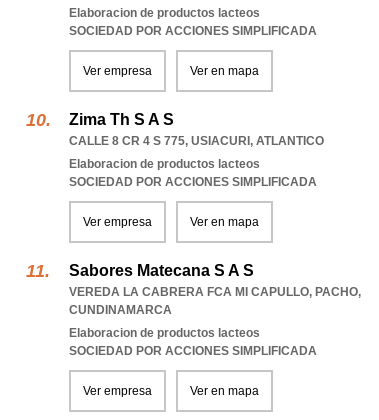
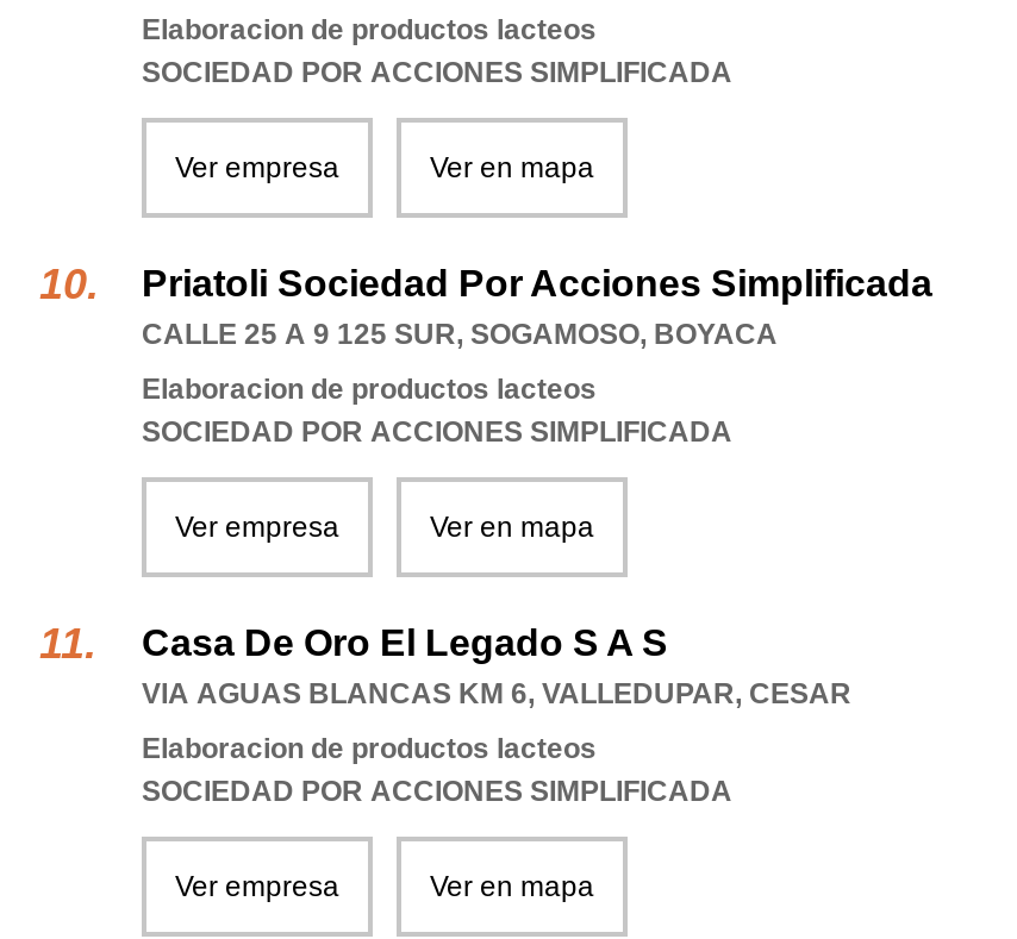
[69,111,324,148] Zima Th S A S | CALLE 8 CR 4 S 775, USIACURI, ATLANTICO -> [142,263,932,351] Priatoli Sociedad Por Acciones Simplificada | CALLE 25 A 9 125 SUR, SOGAMOSO, BOYACA
[69,262,361,317] Sabores Matecana S A S | VEREDA LA CABRERA FCA MI CAPULLO, PACHO, | CUNDINAMARCA -> [142,622,851,710] Casa De Oro El Legado S A S | VIA AGUAS BLANCAS KM 6, VALLEDUPAR, CESAR

